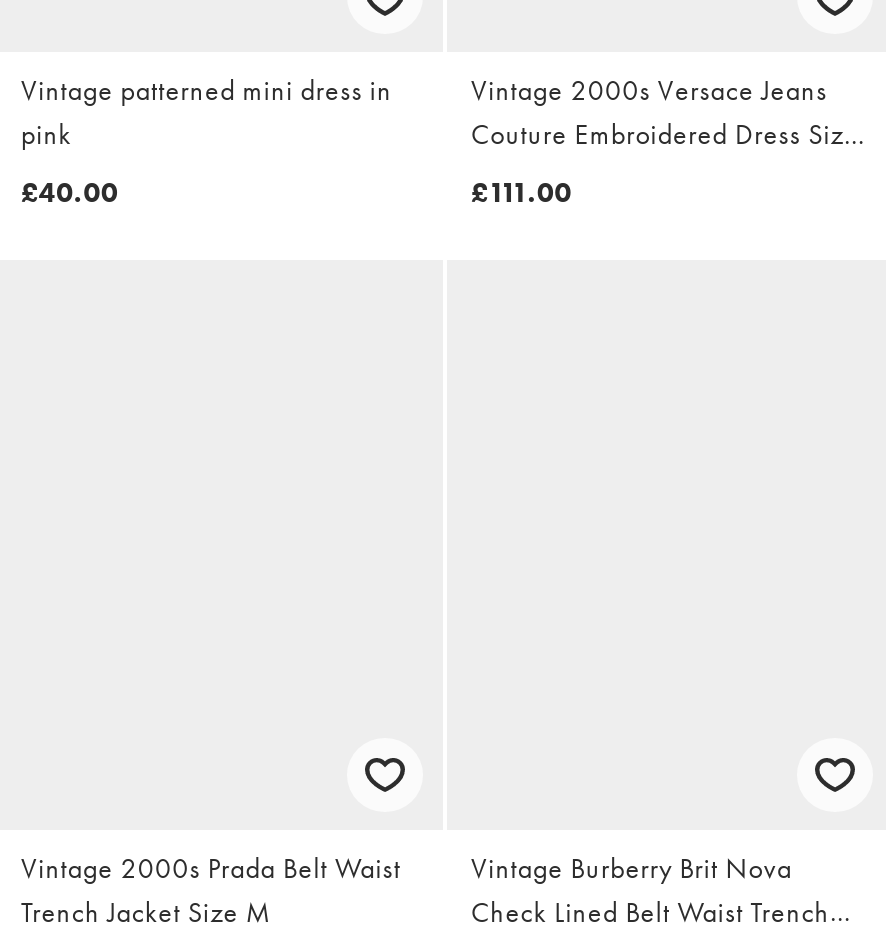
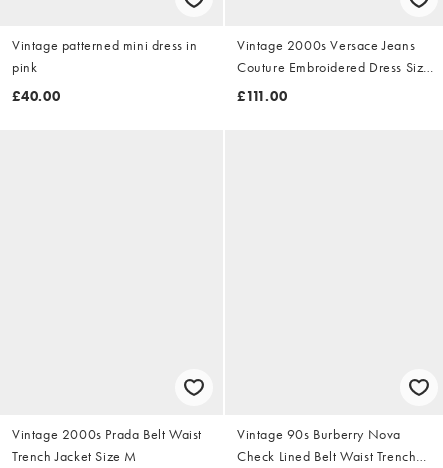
[471,849,792,885] Vintage Burberry Brit Nova -> [237,425,401,443] Vintage 90s Burberry Nova

